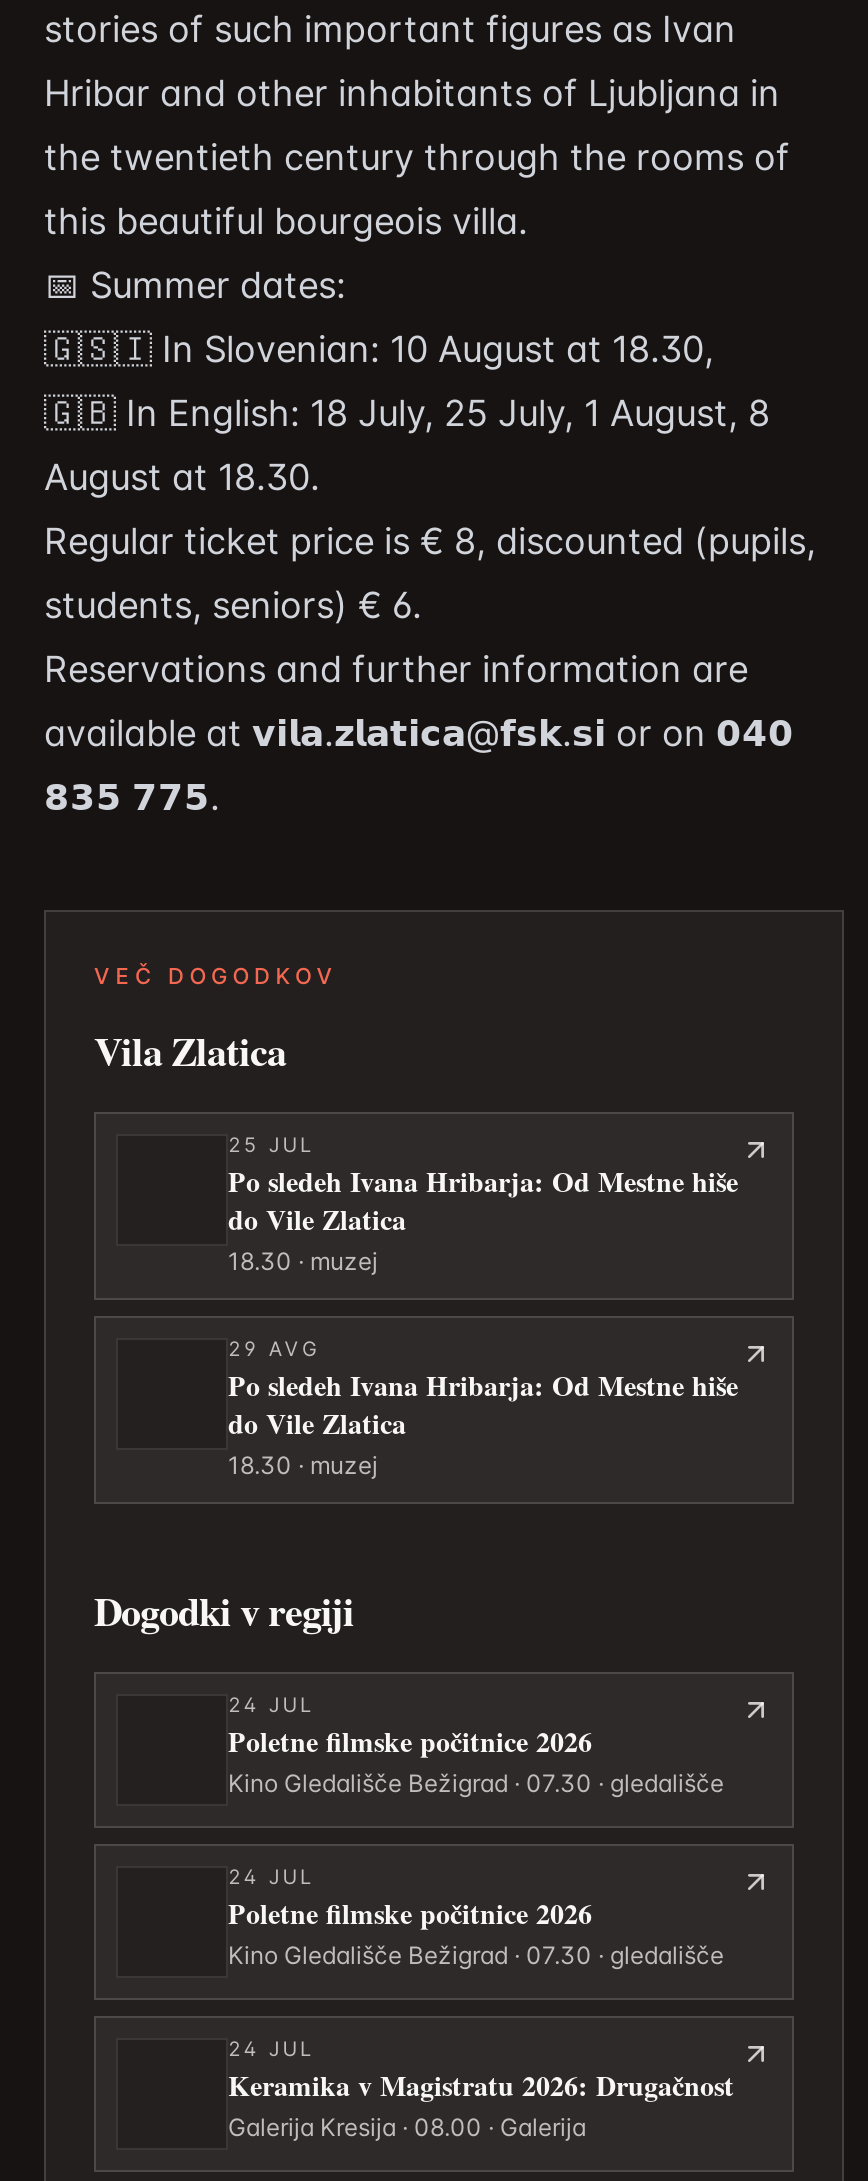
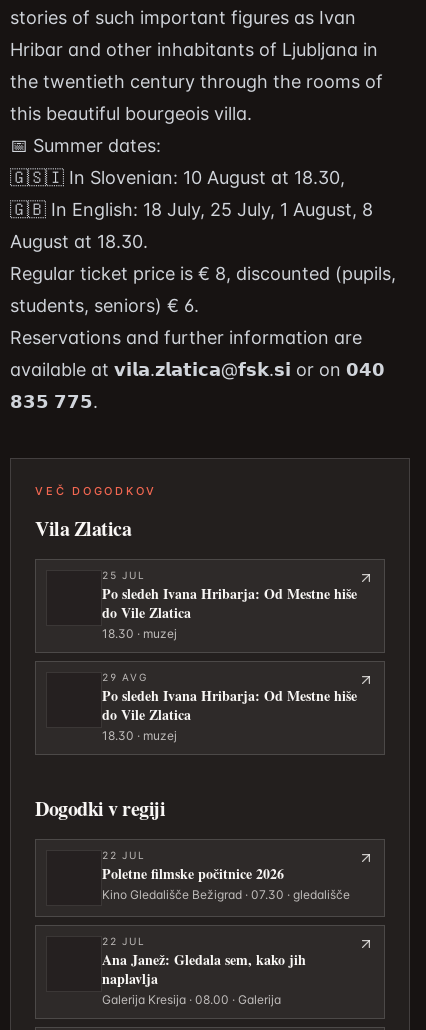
[228,1692,316,1716] 24 JUL -> [102,849,146,861] 22 JUL
[228,1864,734,2106] 24 JUL | Poletne filmske počitnice 2026 | Kino Gledališče Bežigrad · 07.30 · gledališče | 24 JUL | Keramika v Magistratu 2026: Drugačnost -> [102,935,306,989] 22 JUL | Ana Janež: Gledala sem, kako jih | naplavlja

